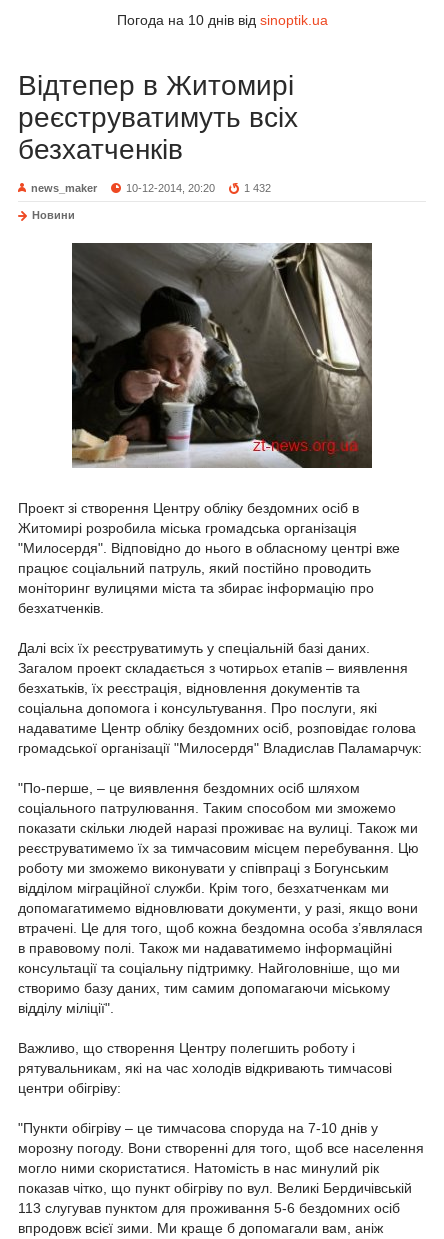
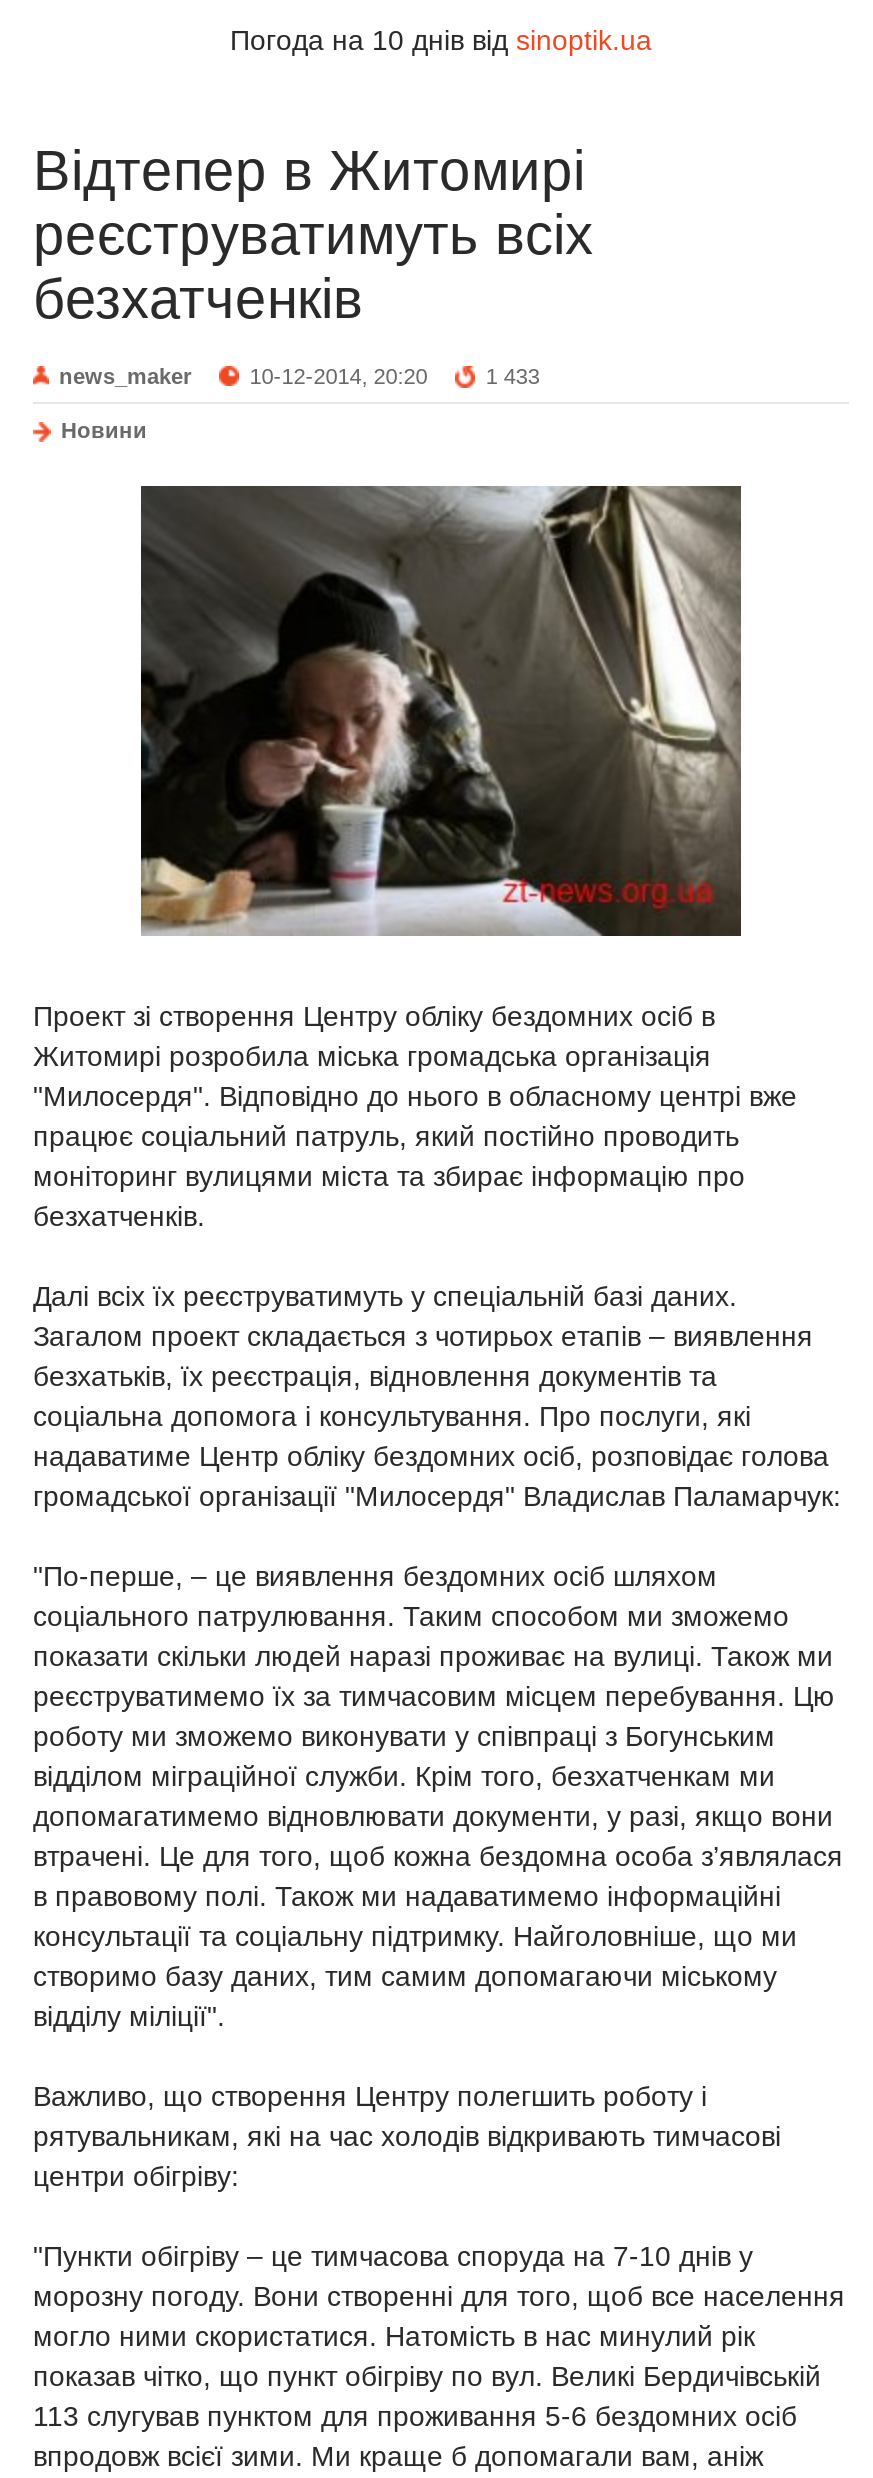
[244,182,271,194] 1 432 -> [486,364,540,388] 1 433

